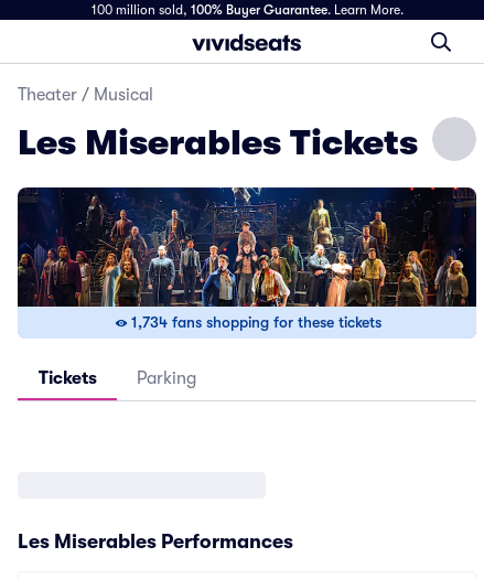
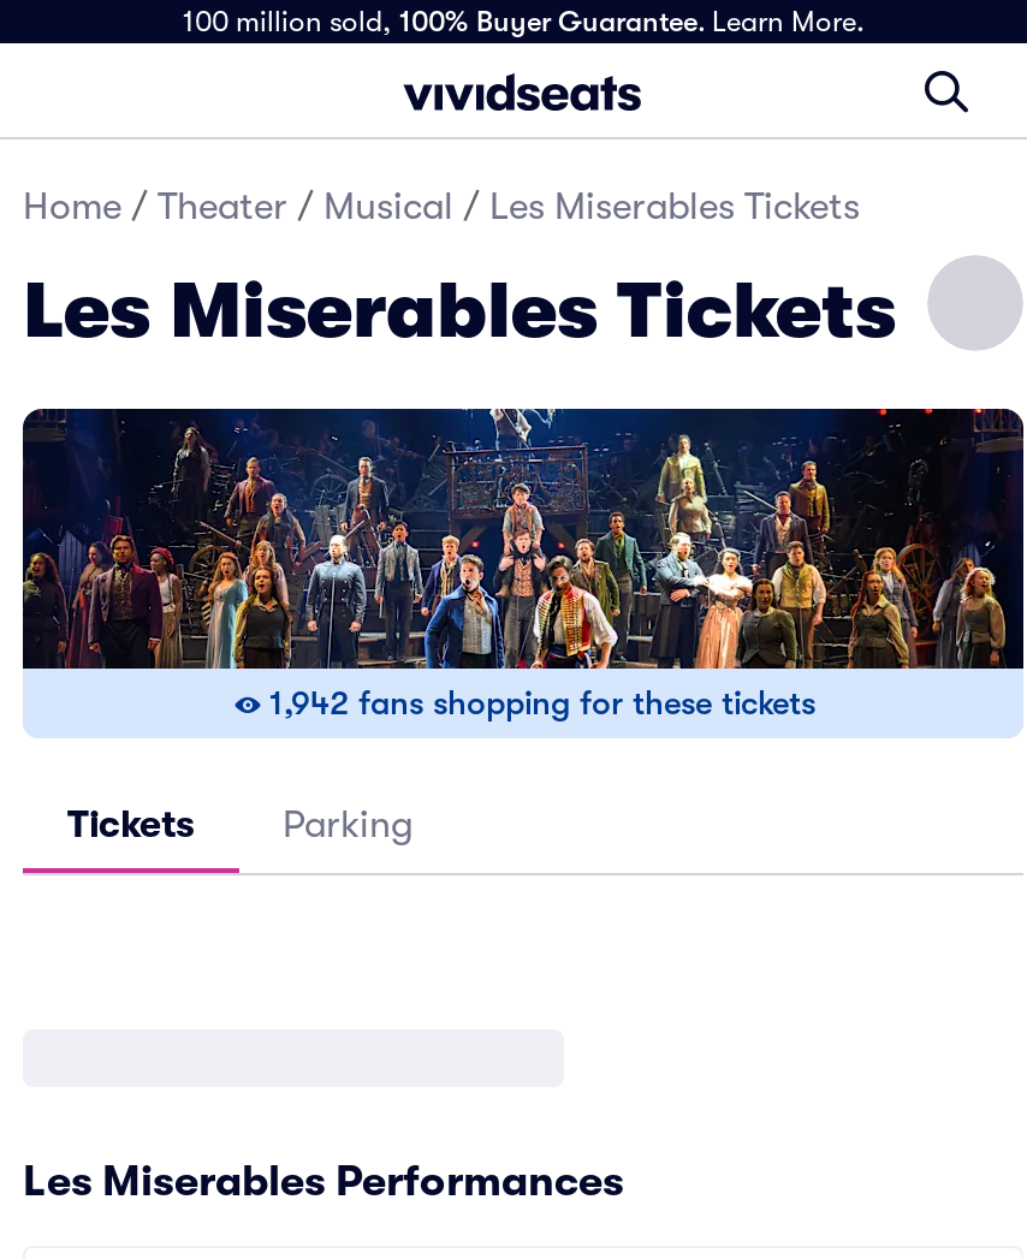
[18,85,153,105] Theater / Musical -> [23,185,860,228] Home / Theater / Musical / Les Miserables Tickets
[131,313,381,331] 1,734 fans shopping for these tickets -> [269,683,815,721] 1,942 fans shopping for these tickets

